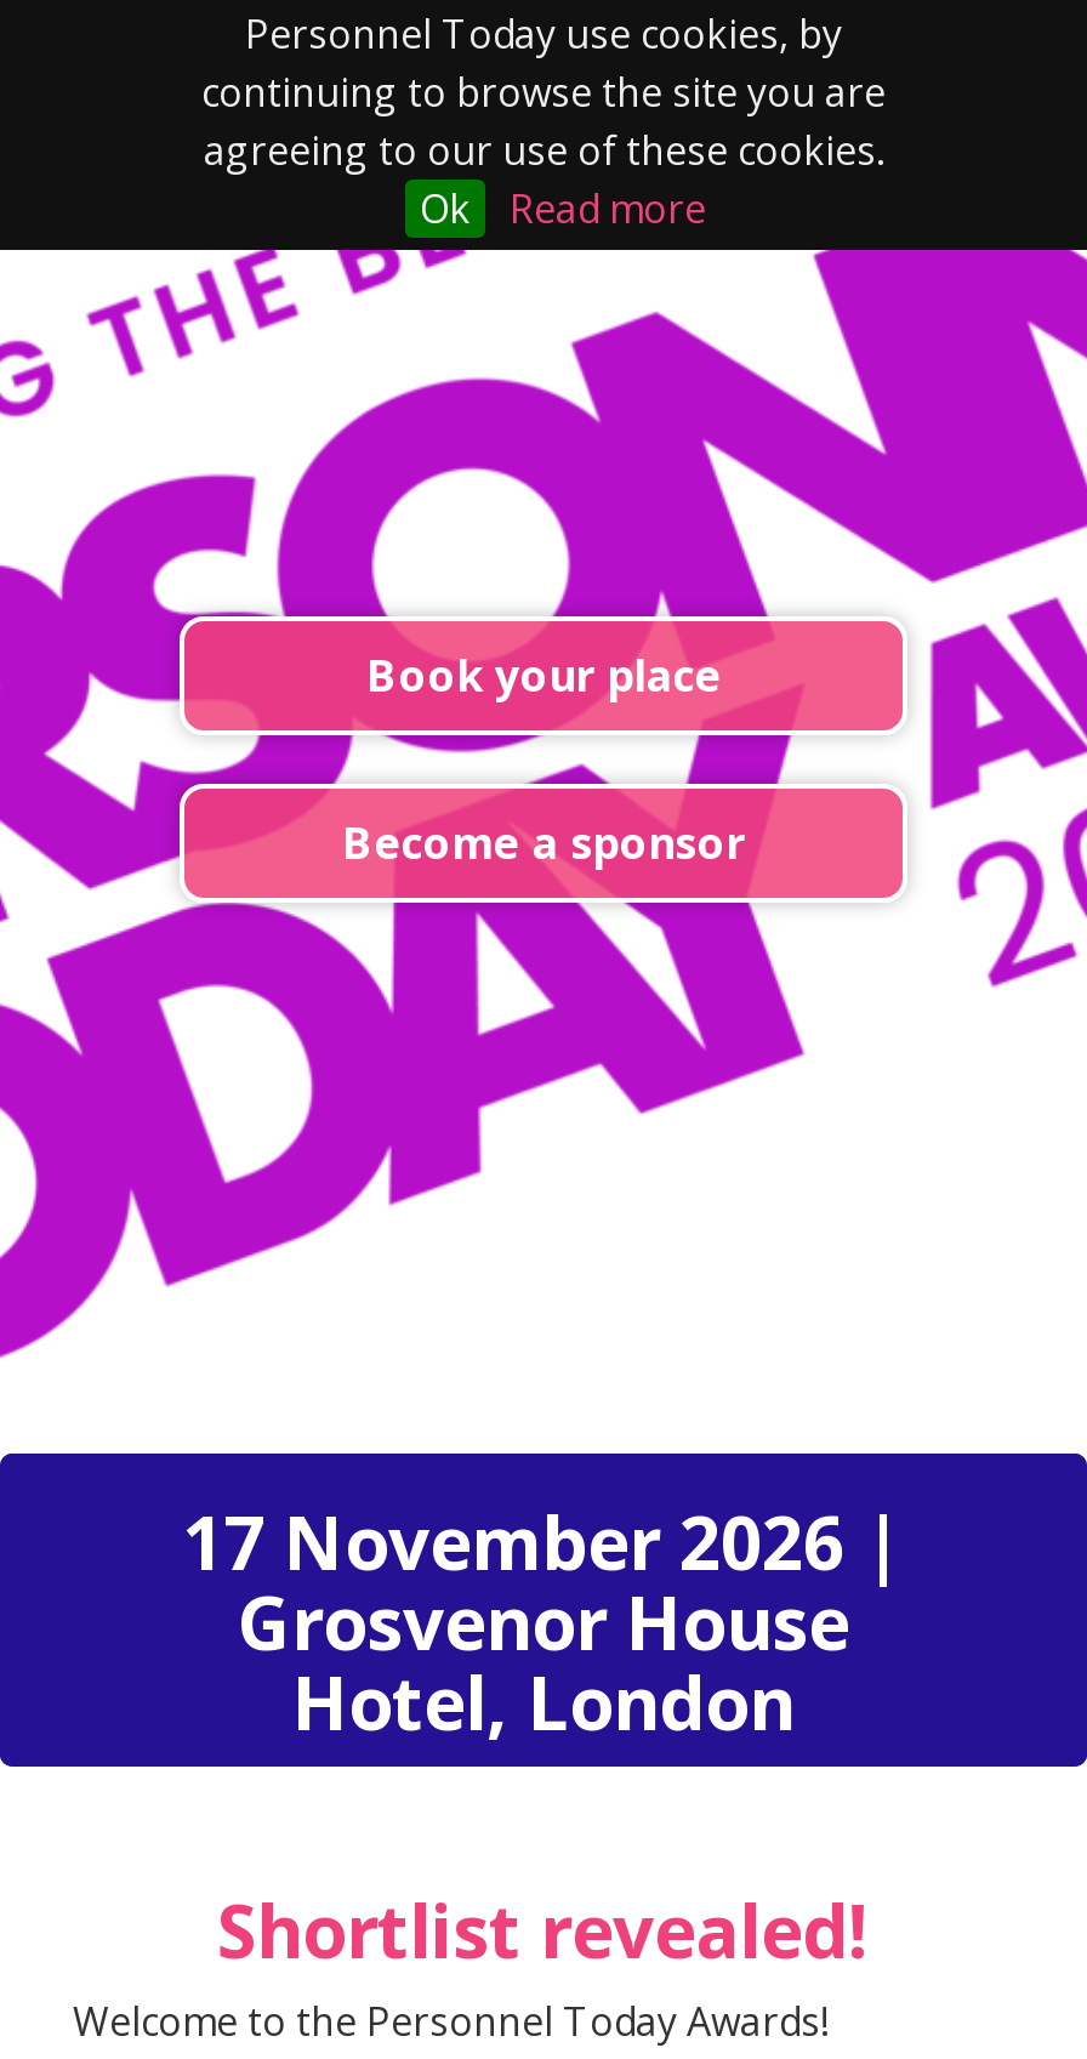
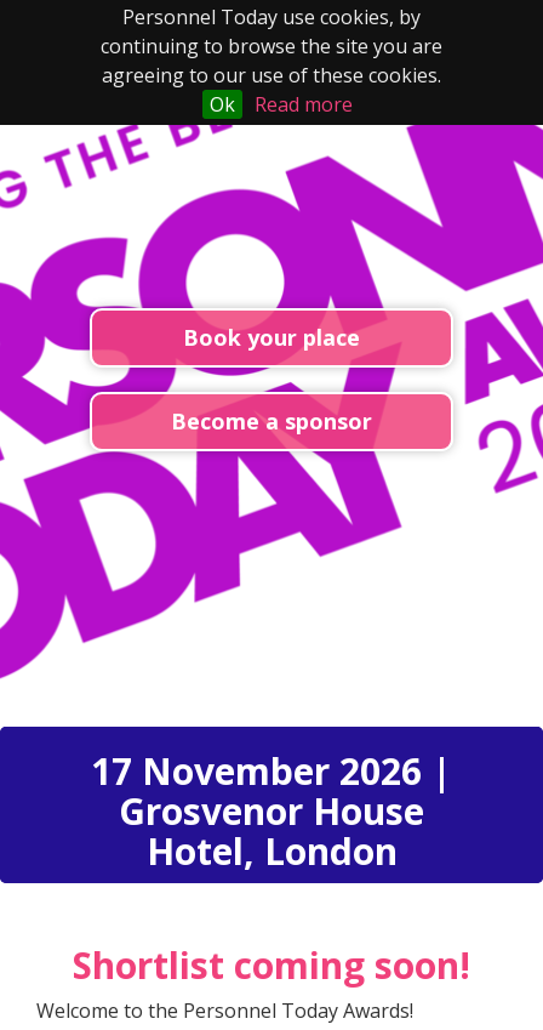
[217,1881,870,1980] Shortlist revealed! -> [73,940,470,990] Shortlist coming soon!

